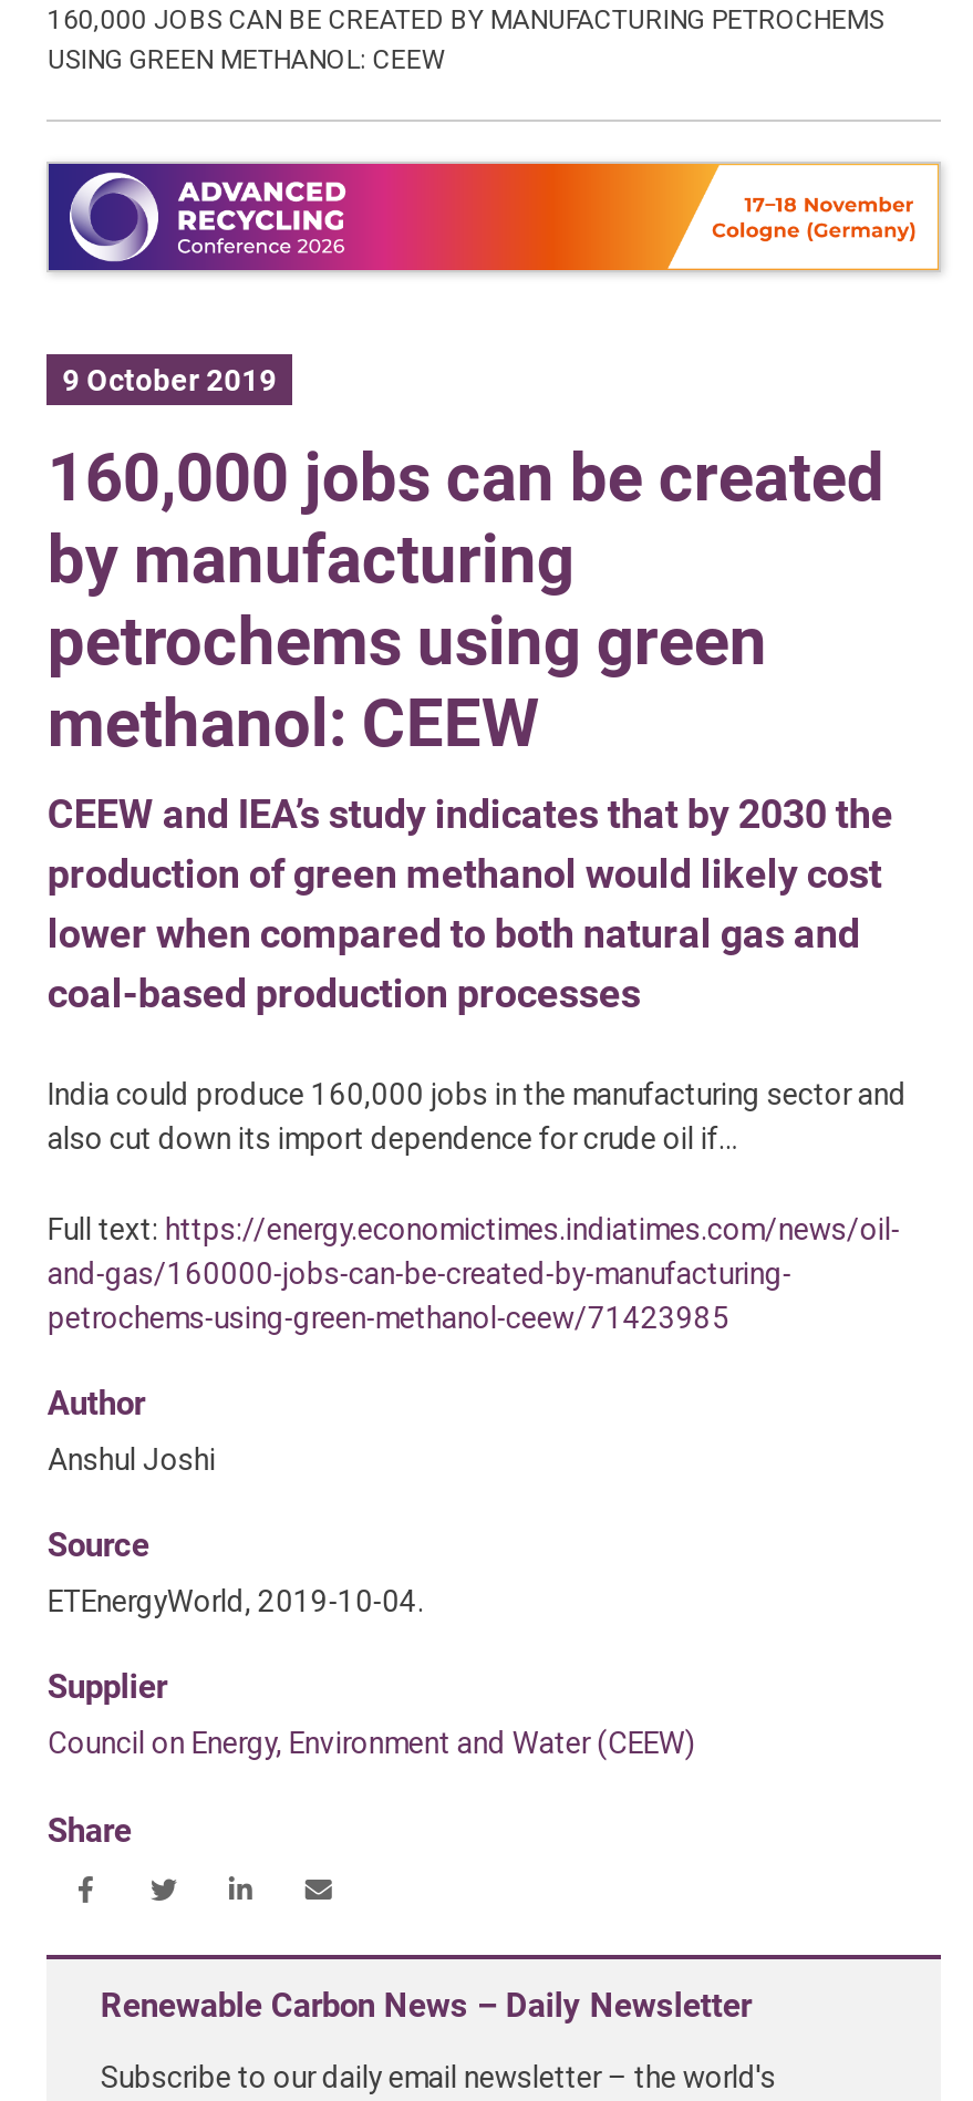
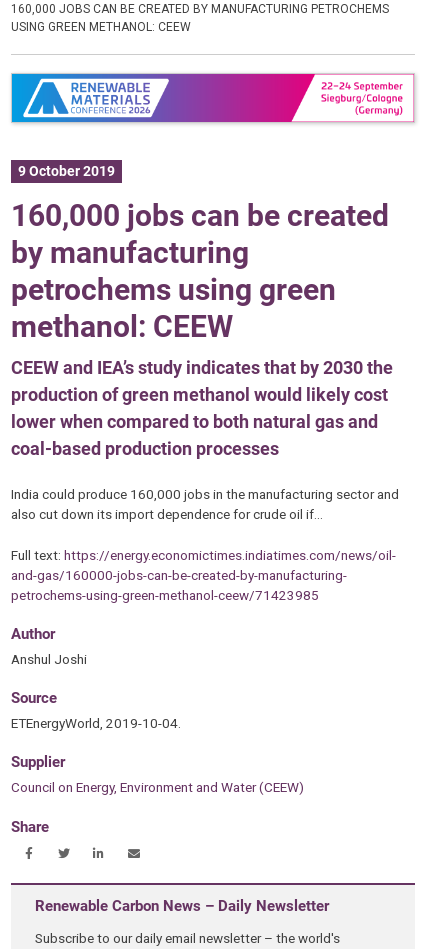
[46,162,939,272] [image] -> [11,73,414,123] [image]

